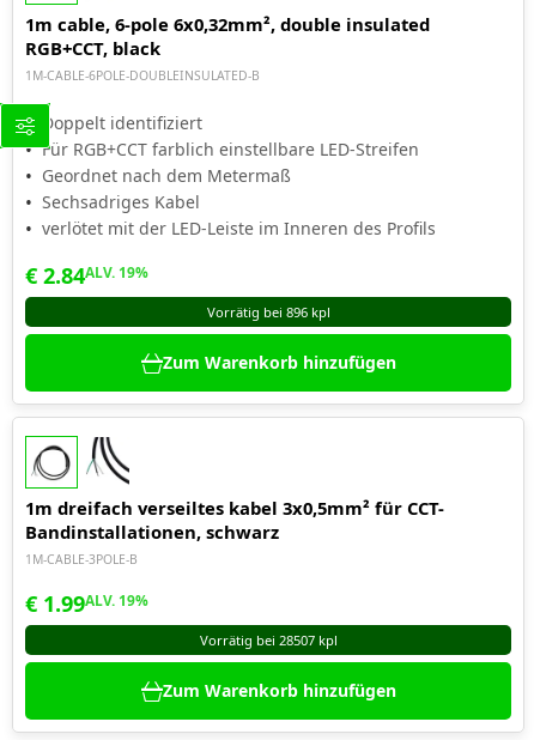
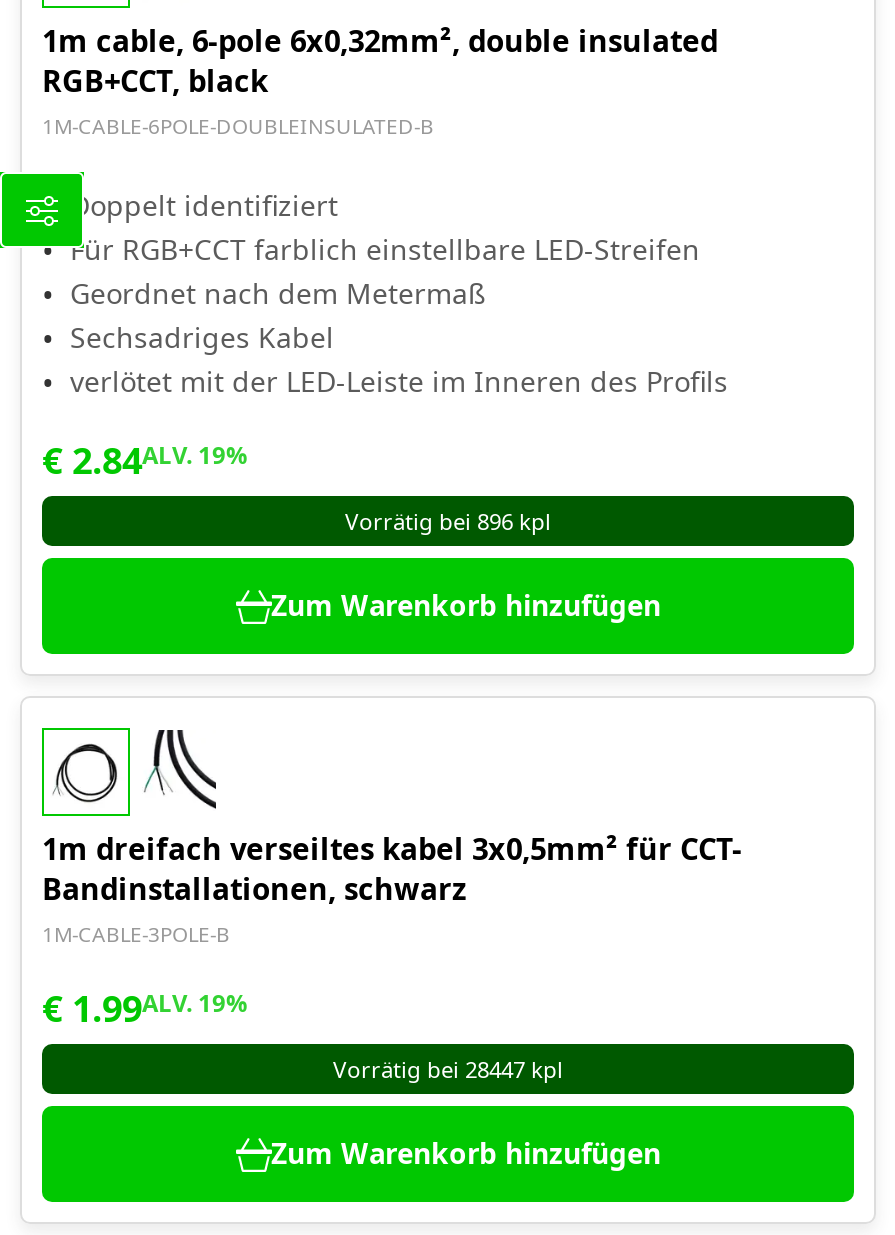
[199,631,337,649] Vorrätig bei 28507 kpl -> [333,1054,563,1084] Vorrätig bei 28447 kpl

